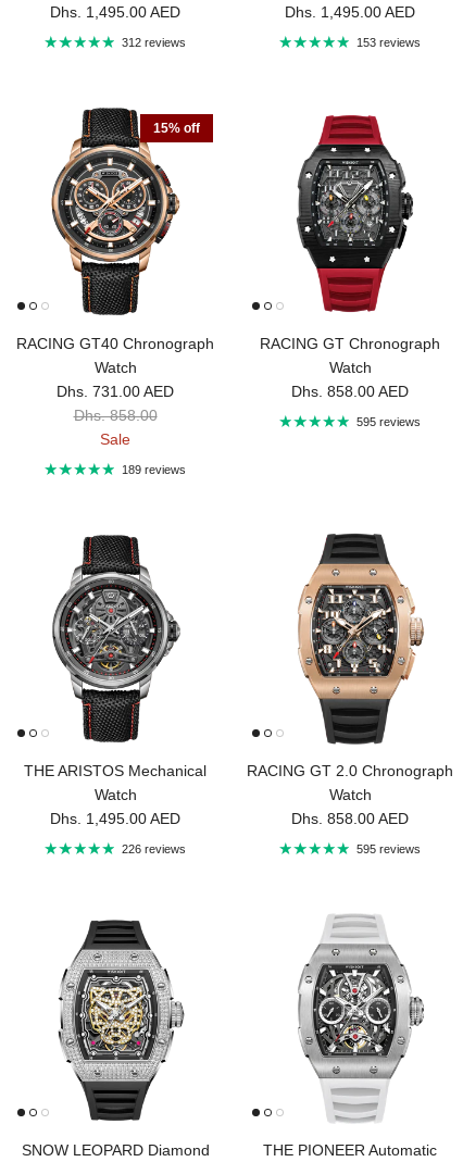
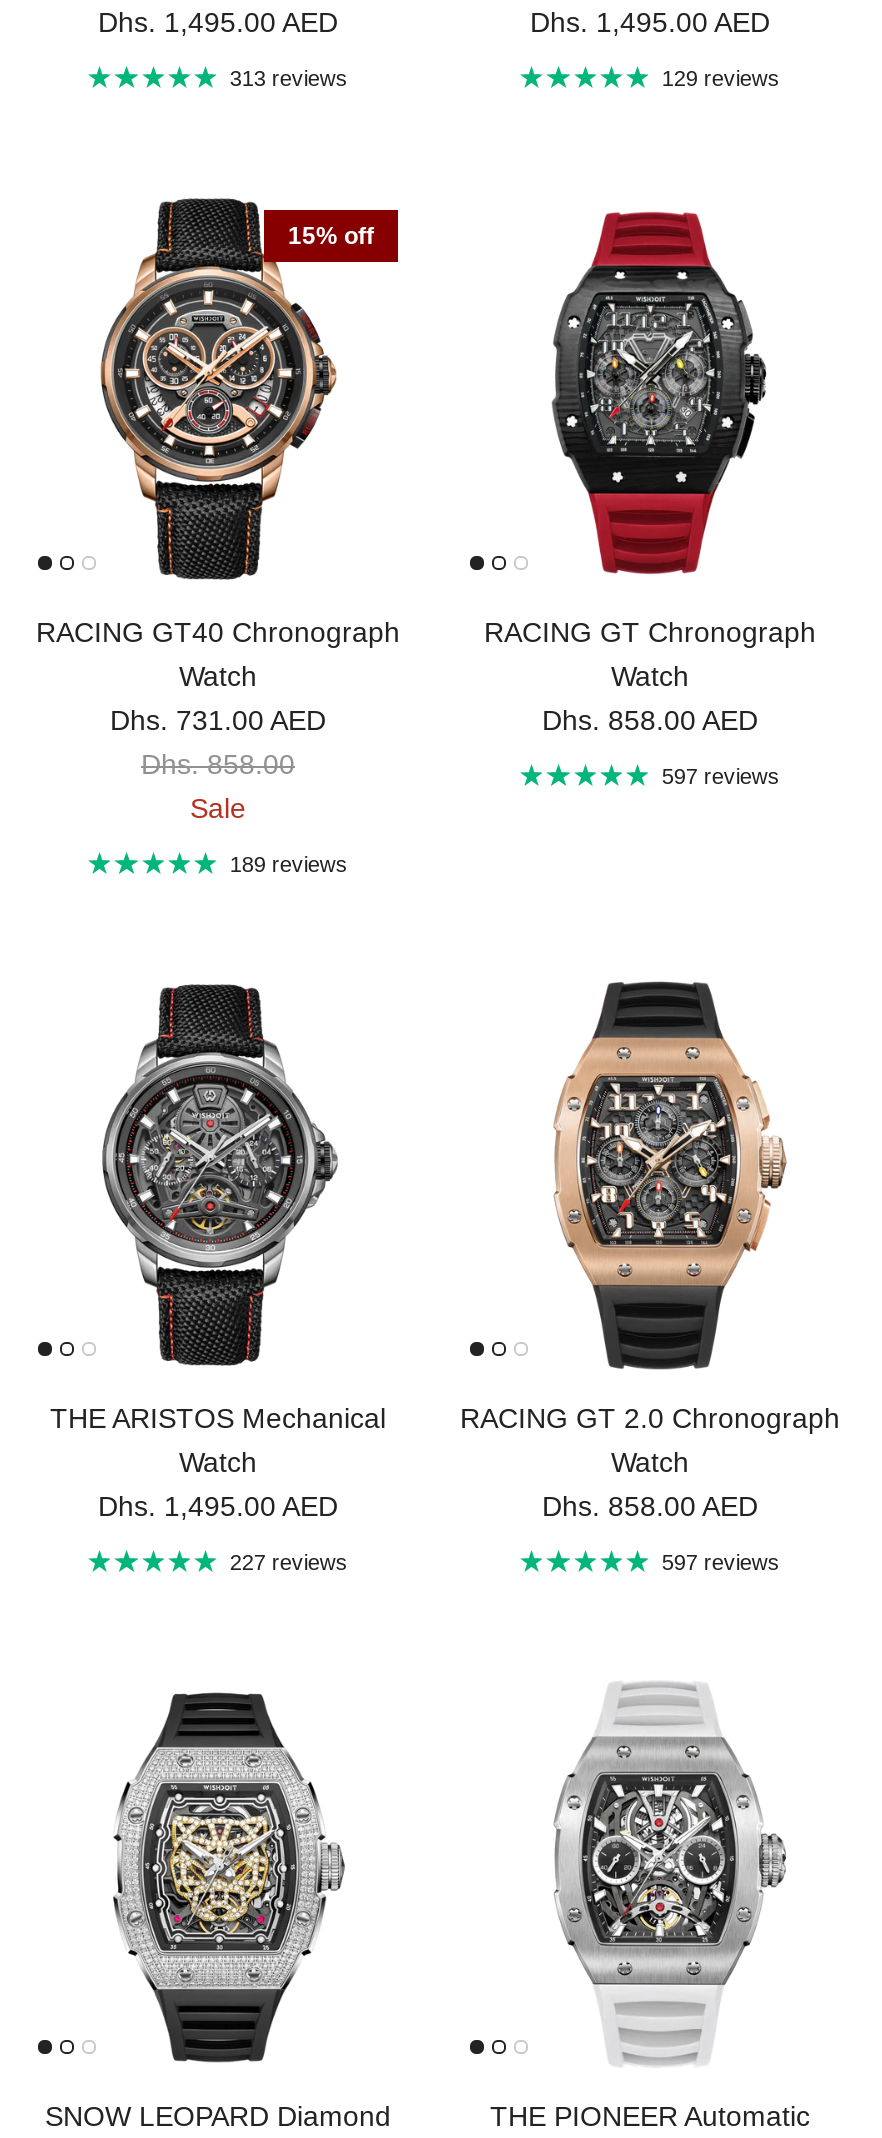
[122,36,186,49] 312 reviews -> [230,66,348,90] 313 reviews
[356,36,421,49] 153 reviews -> [662,66,780,90] 129 reviews
[356,415,421,428] 595 reviews -> [662,764,780,788] 597 reviews
[122,843,186,856] 226 reviews -> [230,1550,348,1574] 227 reviews
[356,843,421,856] 595 reviews -> [662,1550,780,1574] 597 reviews

